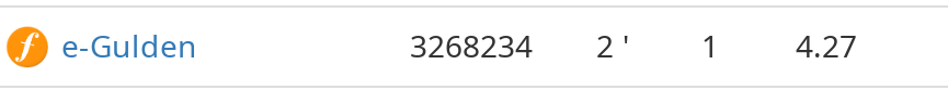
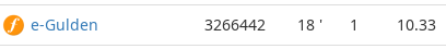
[410,26,533,67] 3268234 -> [204,15,266,35] 3266442
[596,26,629,67] 2 ' -> [297,15,322,35] 18 '
[796,26,857,67] 4.27 -> [397,15,436,35] 10.33

